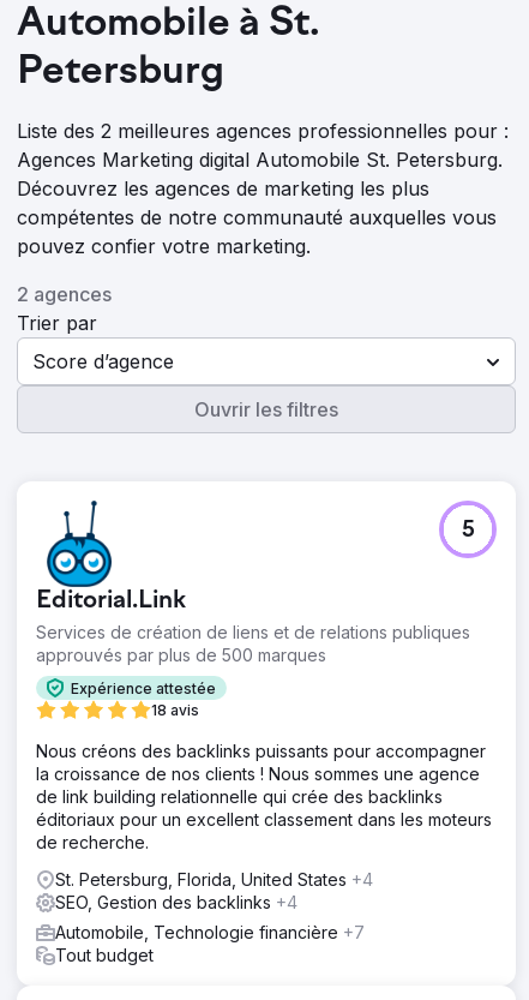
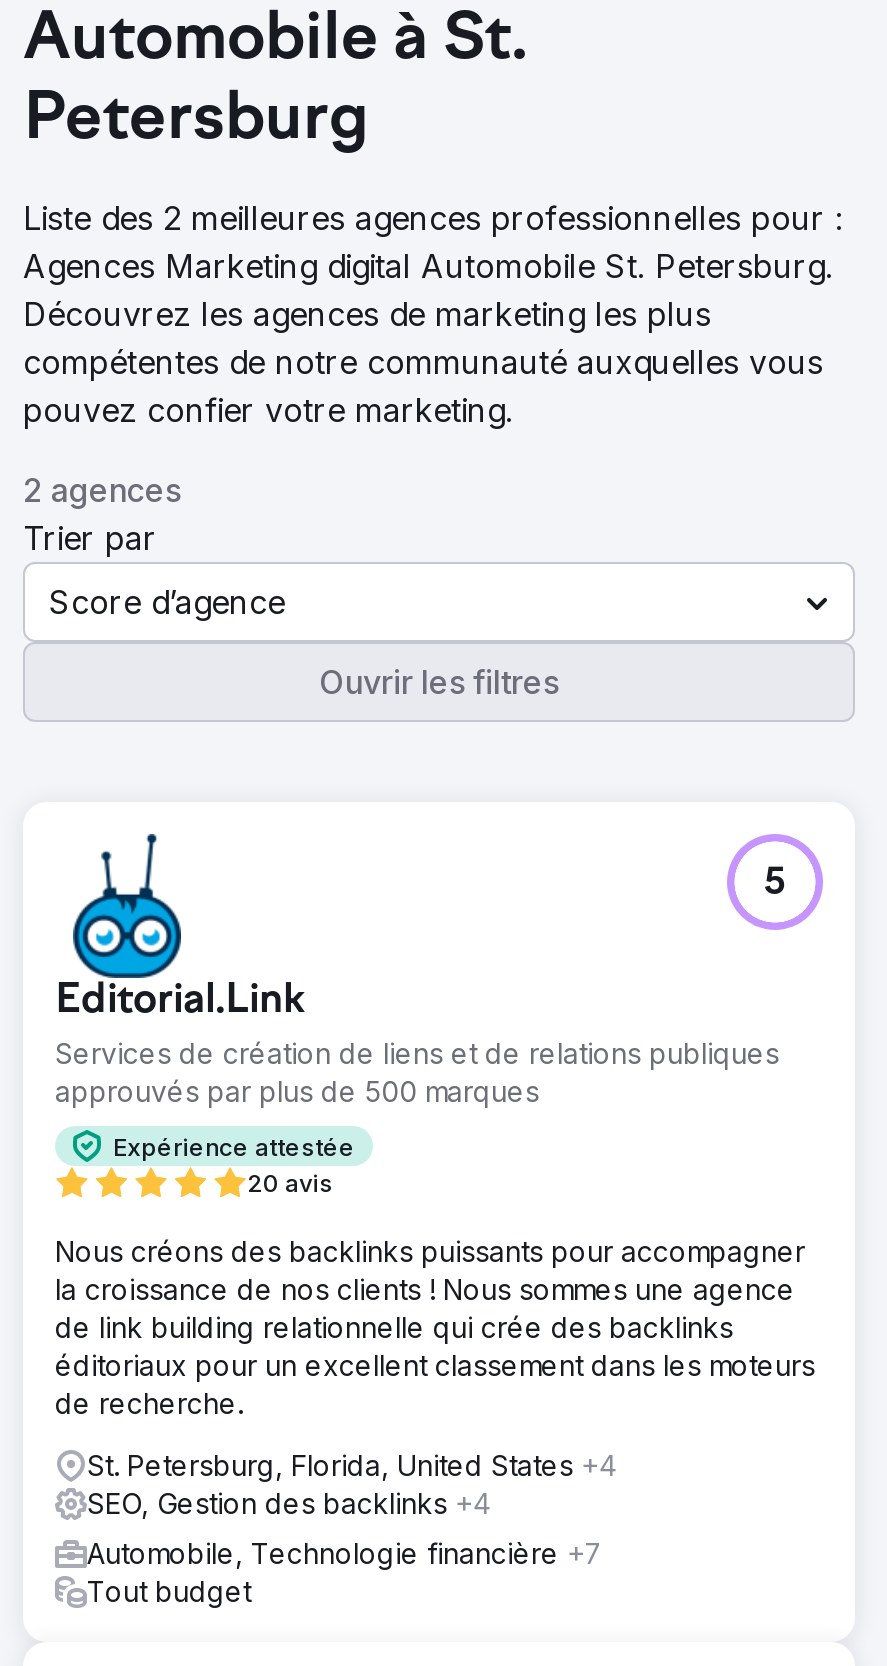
[151,701,199,719] 18 avis -> [247,1168,333,1198] 20 avis

